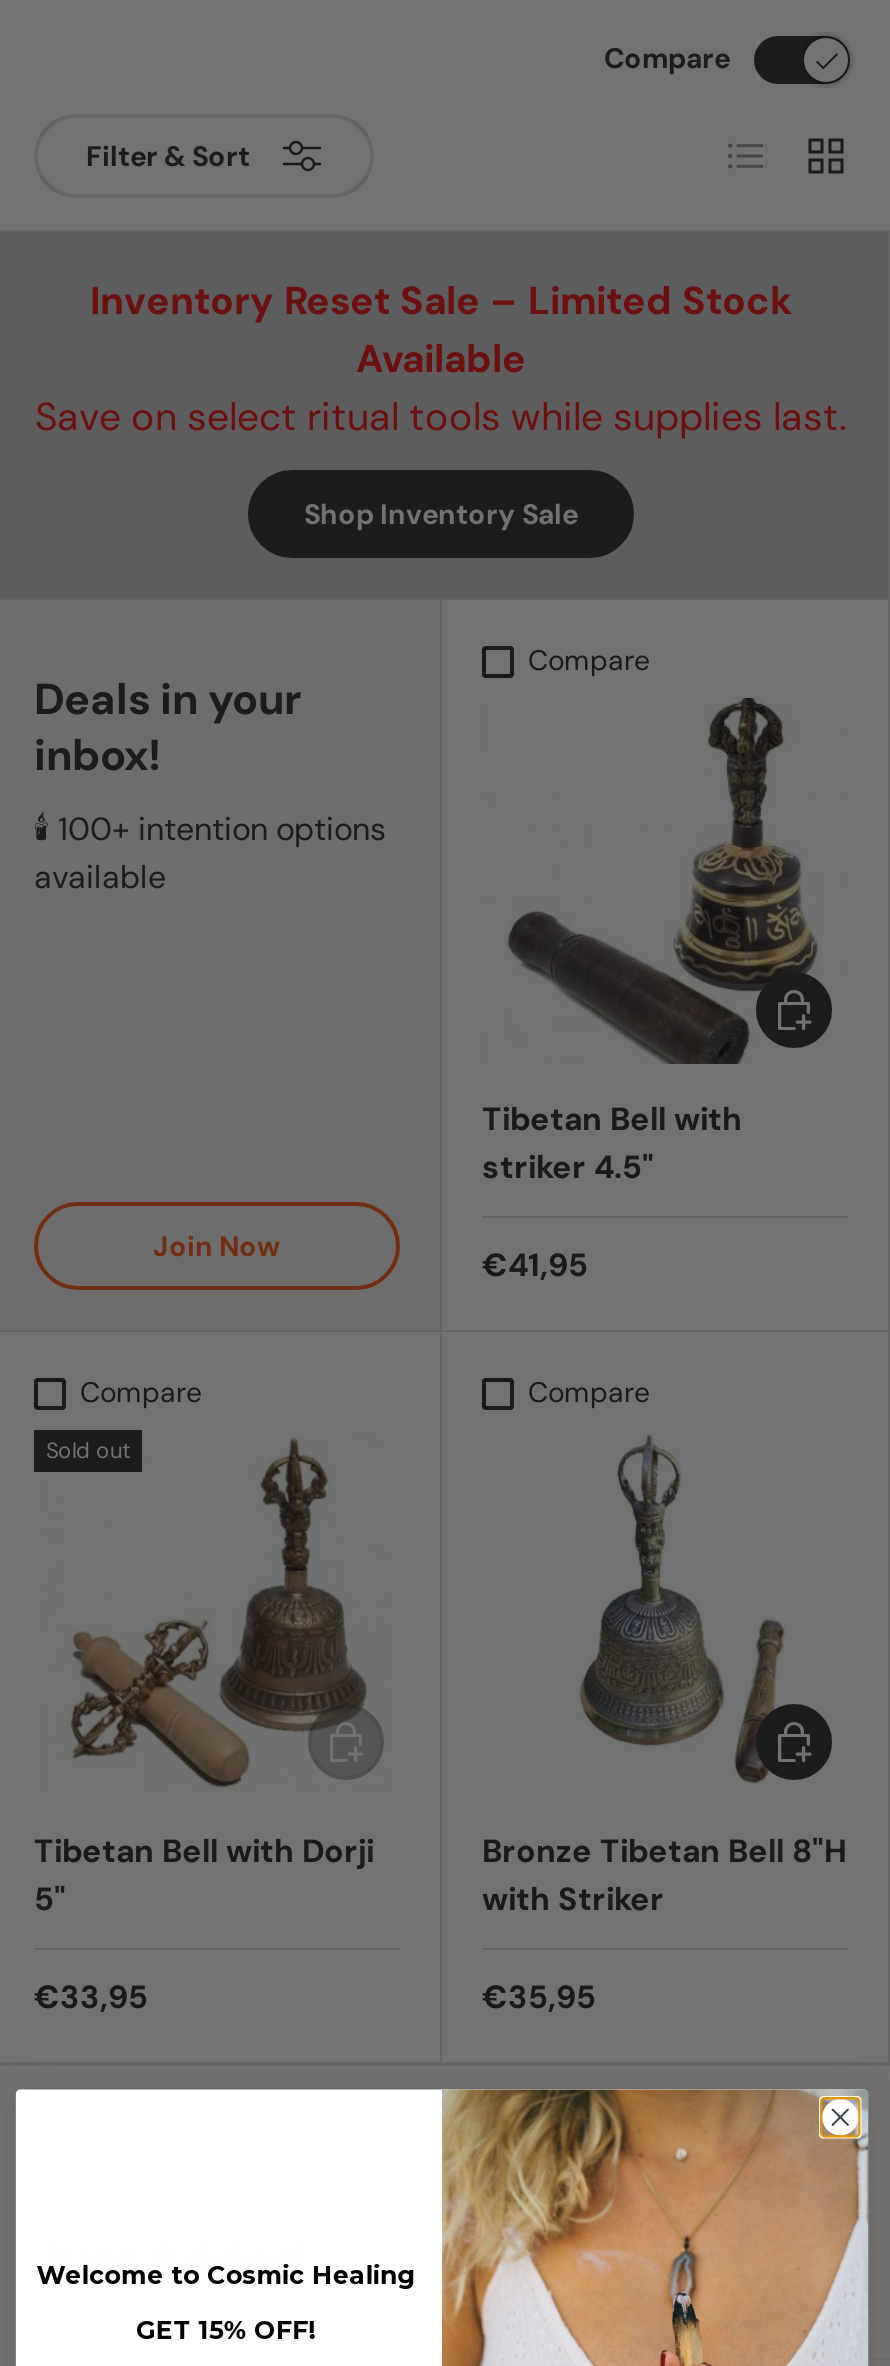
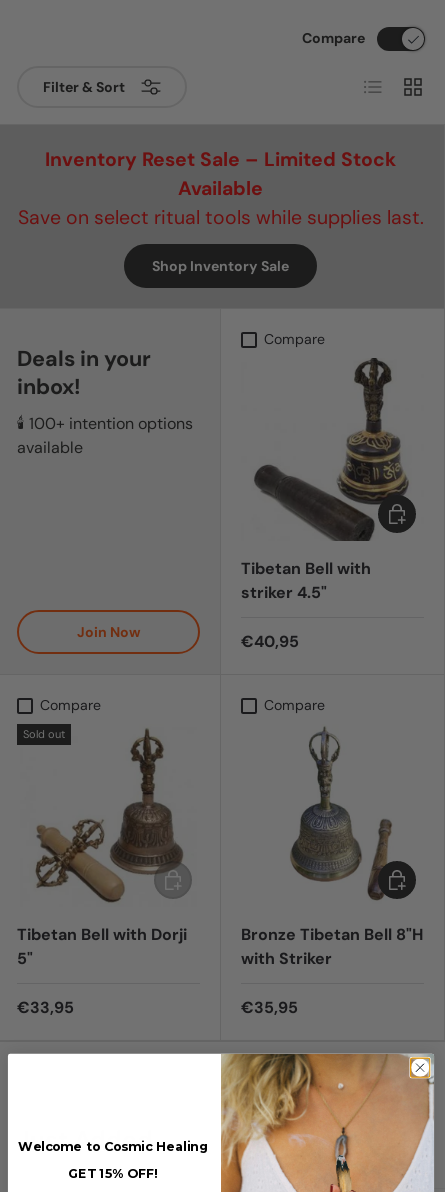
[482,1245,588,1287] €41,95 -> [241,631,299,652] €40,95

